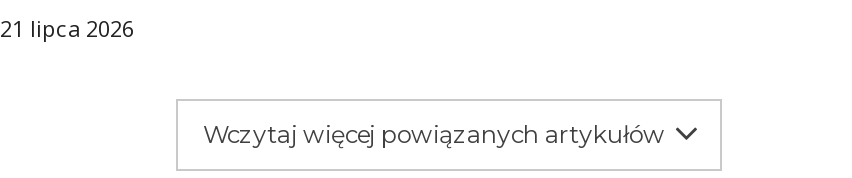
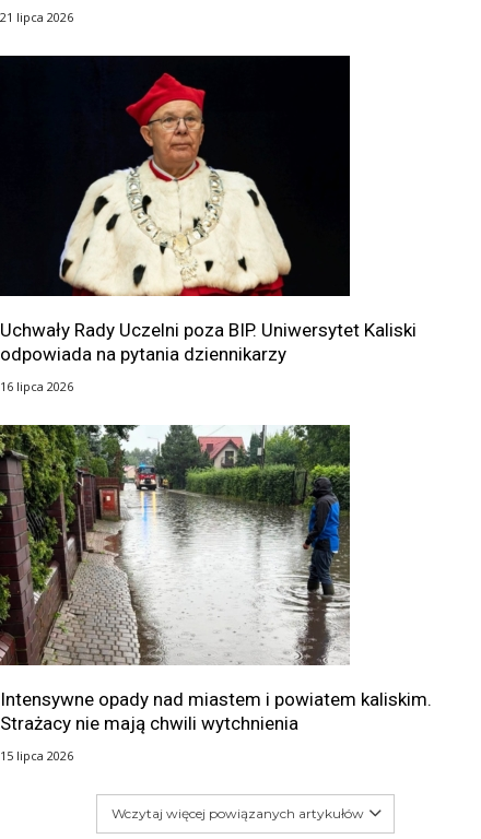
none -> [0,55,417,395] [image] | Uchwały Rady Uczelni poza BIP. Uniwersytet Kaliski | odpowiada na pytania dziennikarzy | 16 lipca 2026
none -> [0,424,432,764] [image] | Intensywne opady nad miastem i powiatem kaliskim. | Strażacy nie mają chwili wytchnienia | 15 lipca 2026

